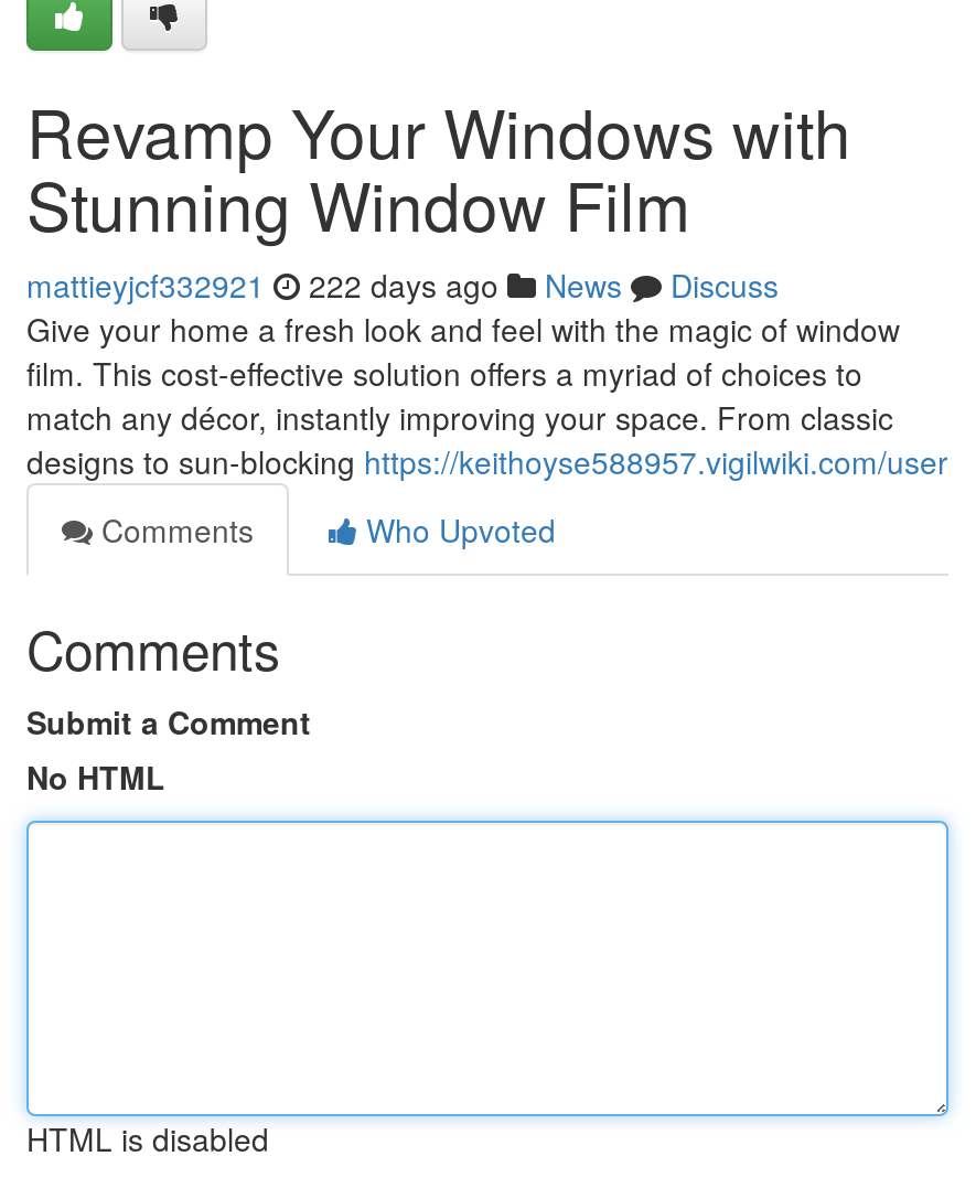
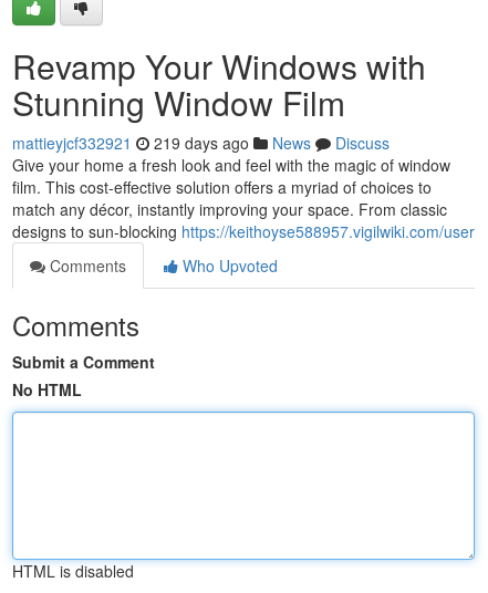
[26,263,779,307] mattieyjcf332921 222 days ago News Discuss -> [12,132,390,154] mattieyjcf332921 219 days ago News Discuss

